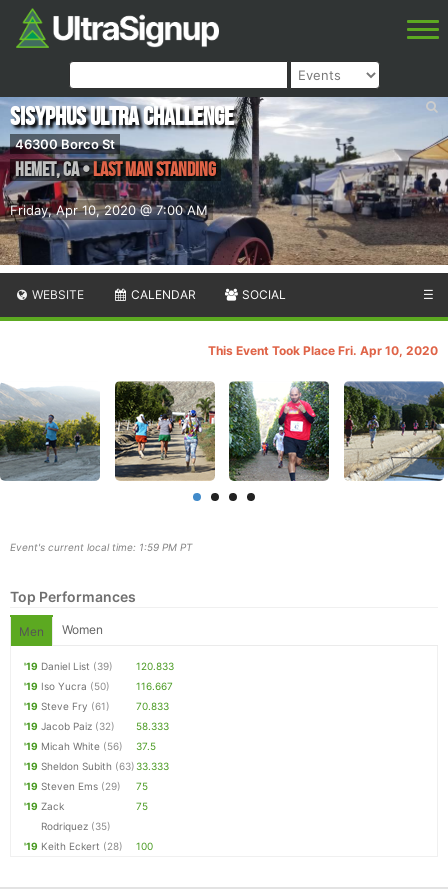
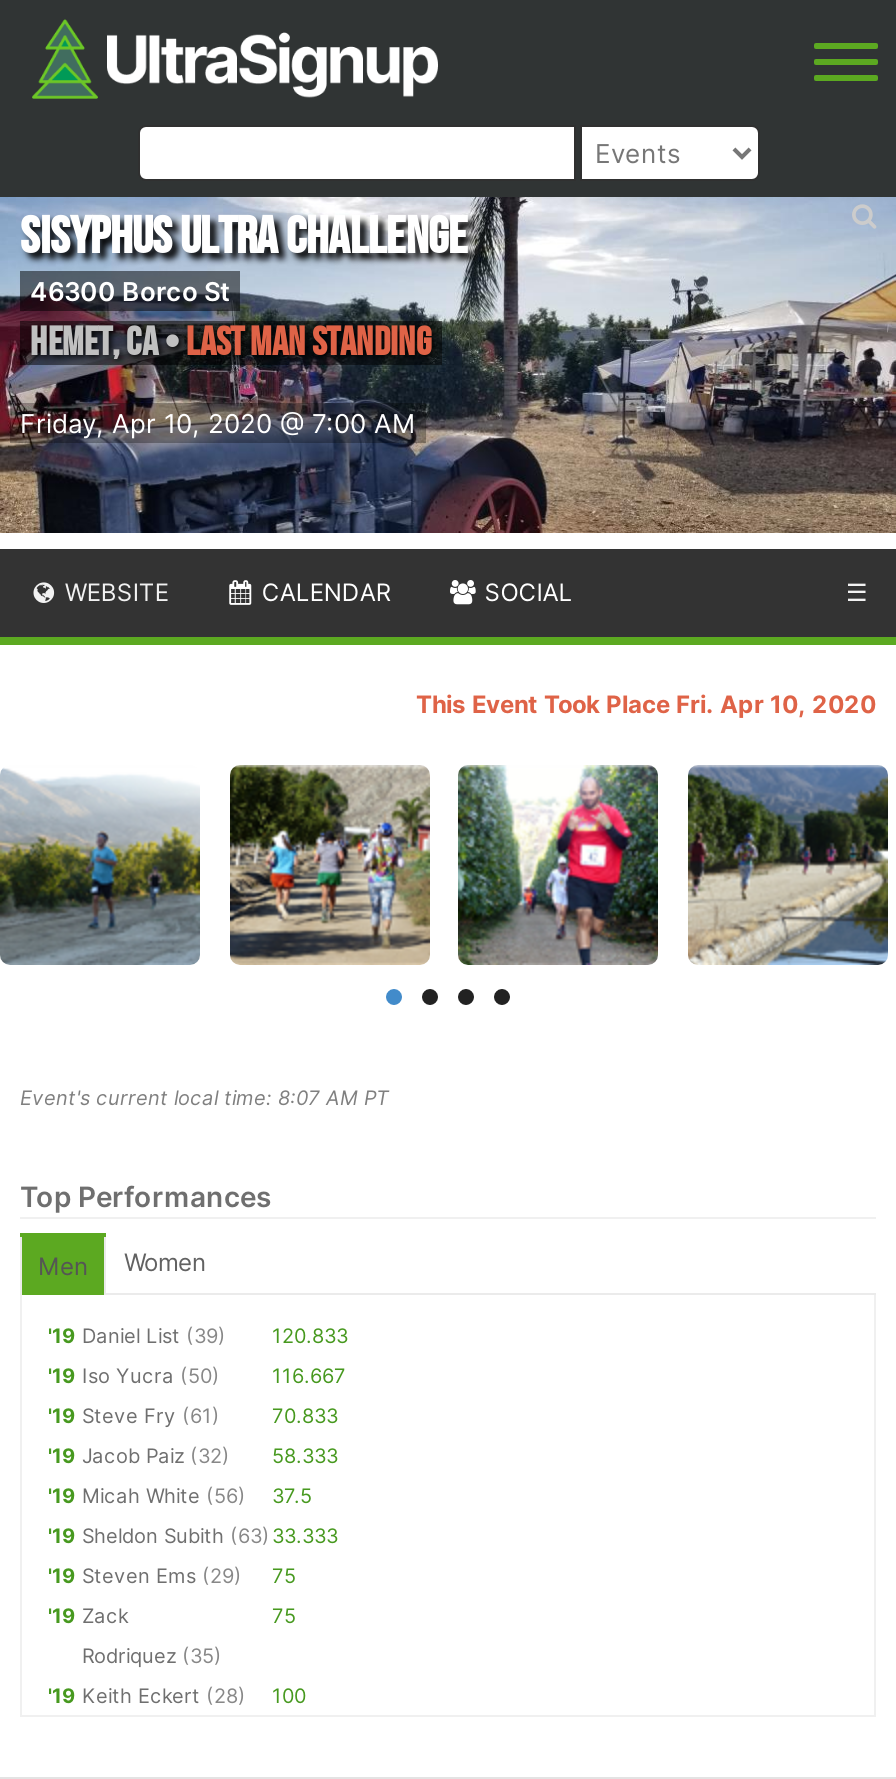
[10,541,192,553] Event's current local time: 1:59 PM PT -> [20,1085,388,1109] Event's current local time: 8:07 AM PT

